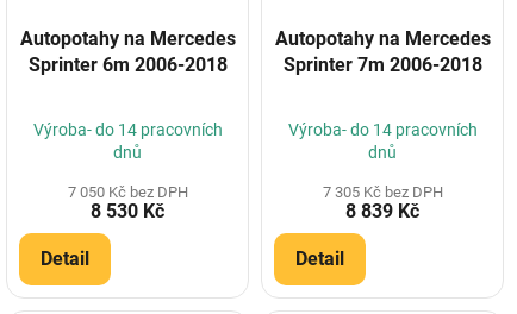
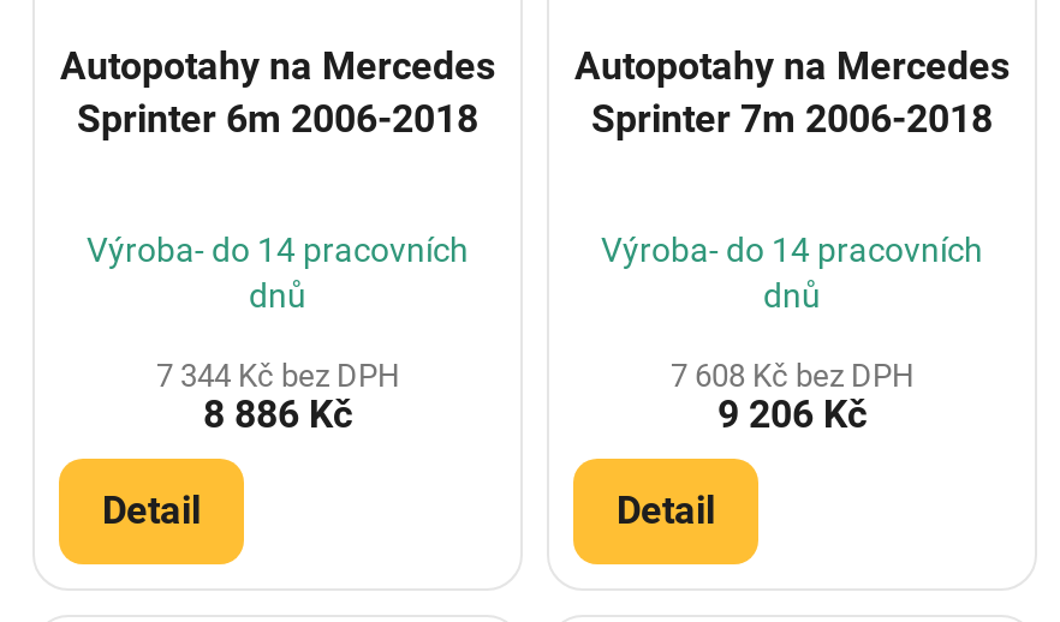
[67,183,188,201] 7 050 Kč bez DPH -> [156,358,399,394] 7 344 Kč bez DPH
[322,183,443,201] 7 305 Kč bez DPH -> [671,358,913,394] 7 608 Kč bez DPH
[91,200,164,222] 8 530 Kč -> [203,391,352,437] 8 886 Kč
[345,200,419,222] 8 839 Kč -> [717,391,867,437] 9 206 Kč

